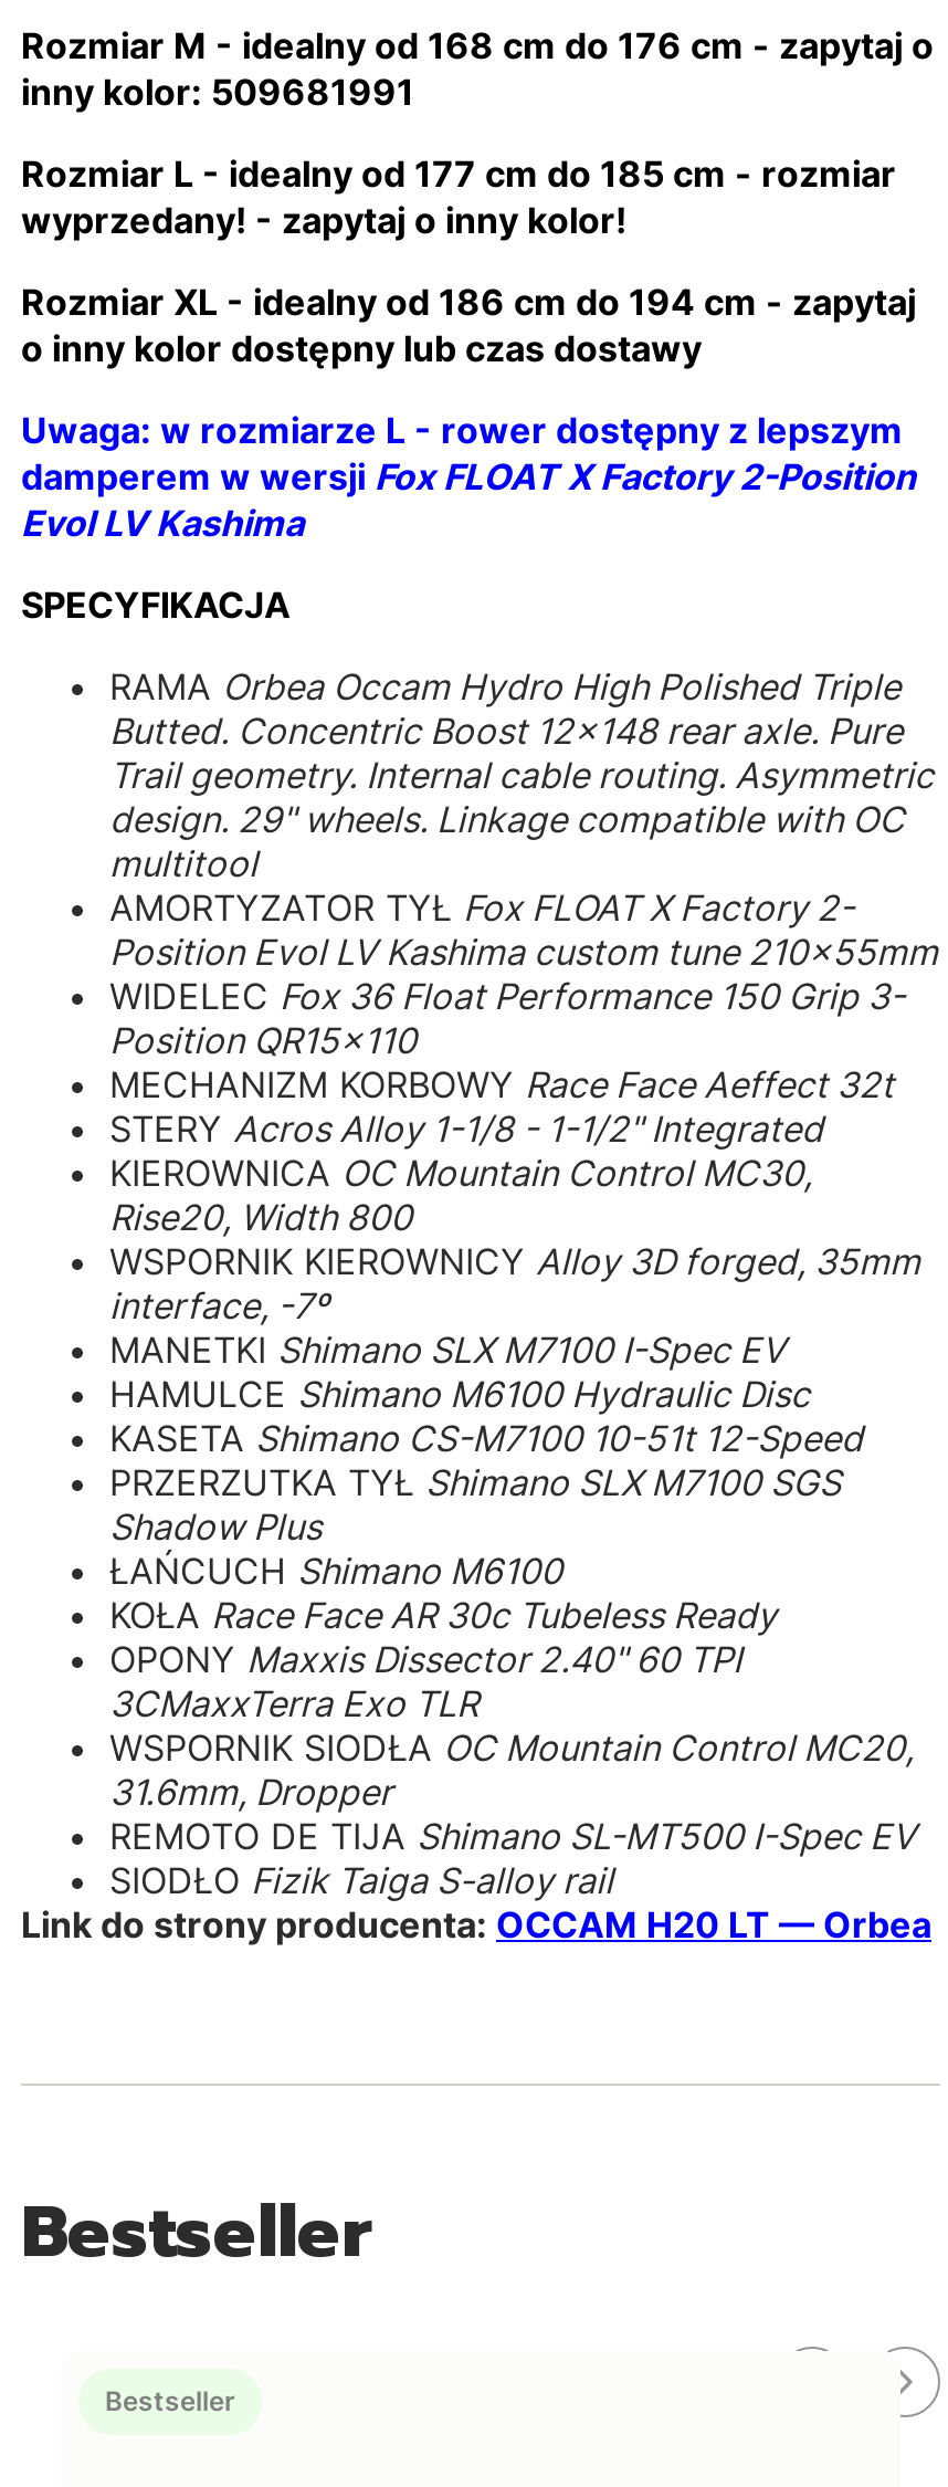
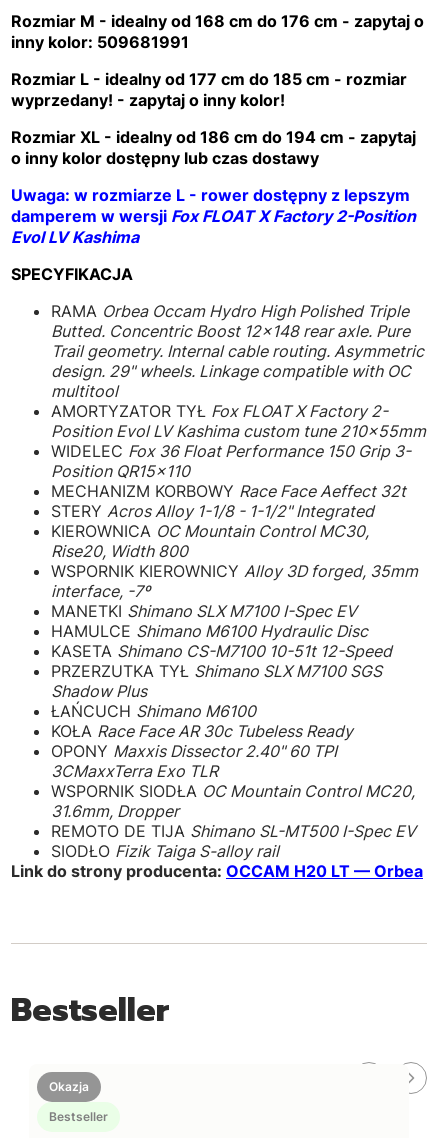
none -> [49,1079,89,1094] Okazja

